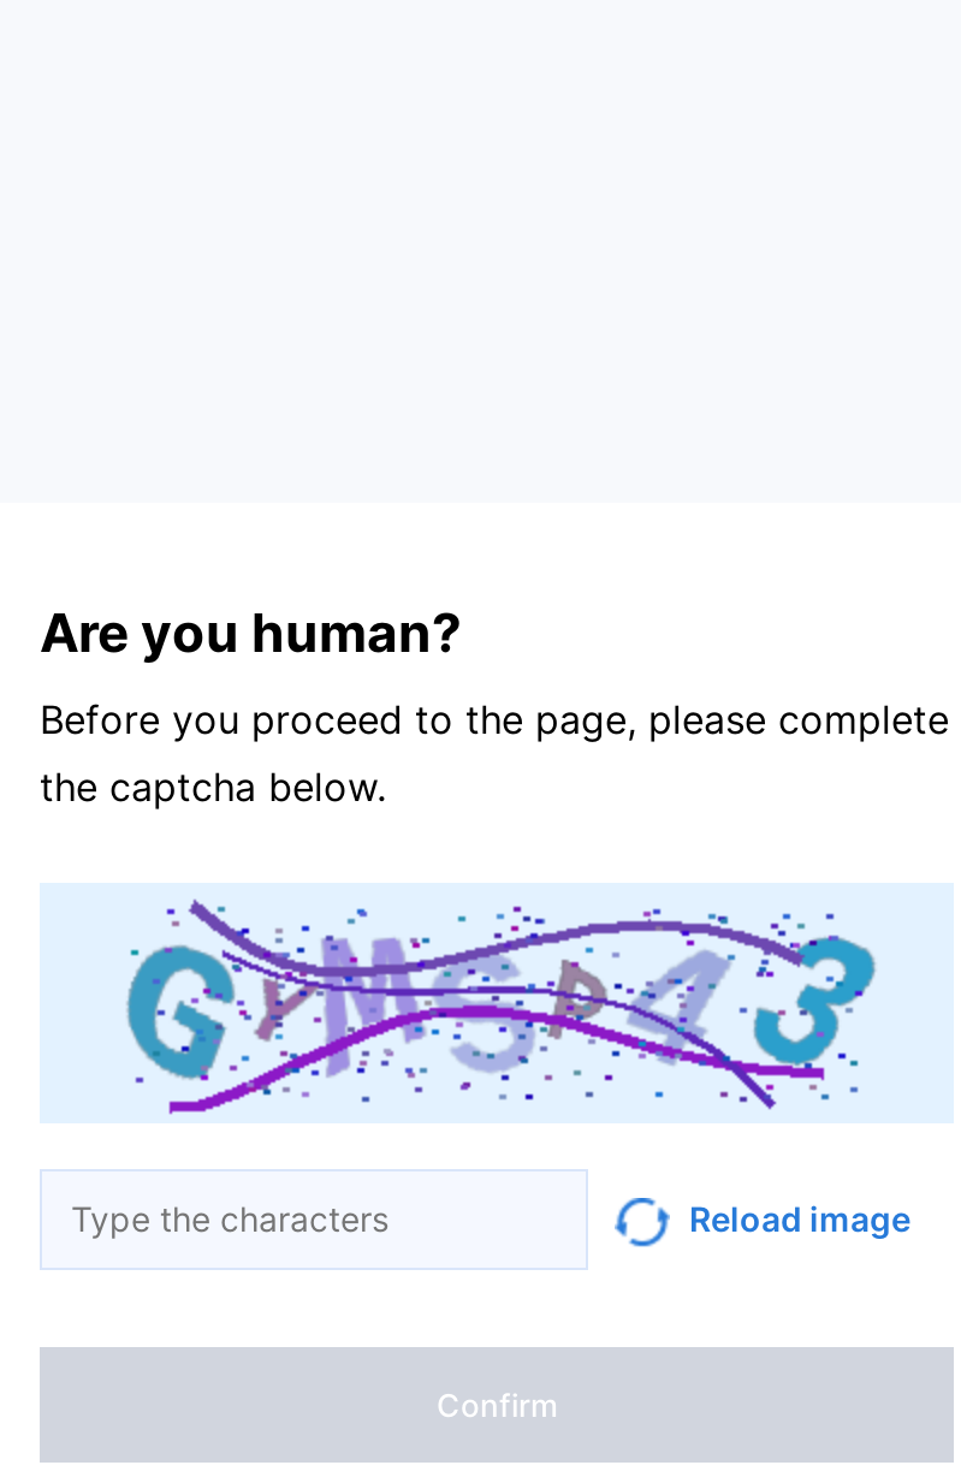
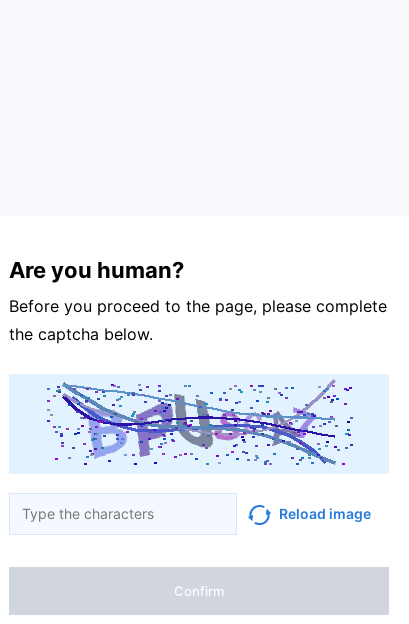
[126,897,877,1116] [image] -> [45,379,356,470] [image]

